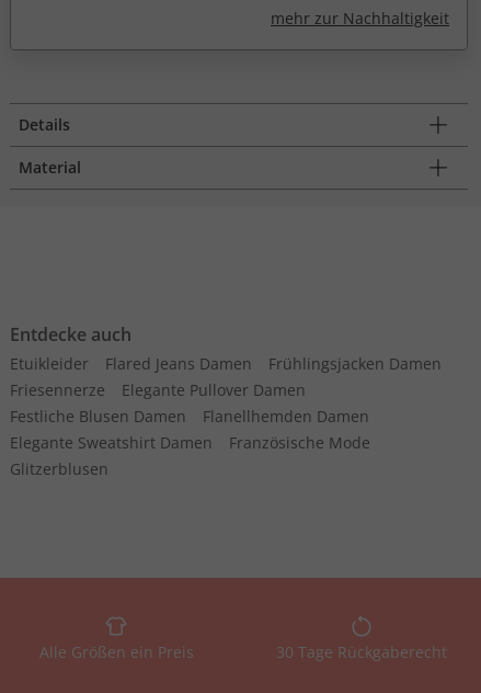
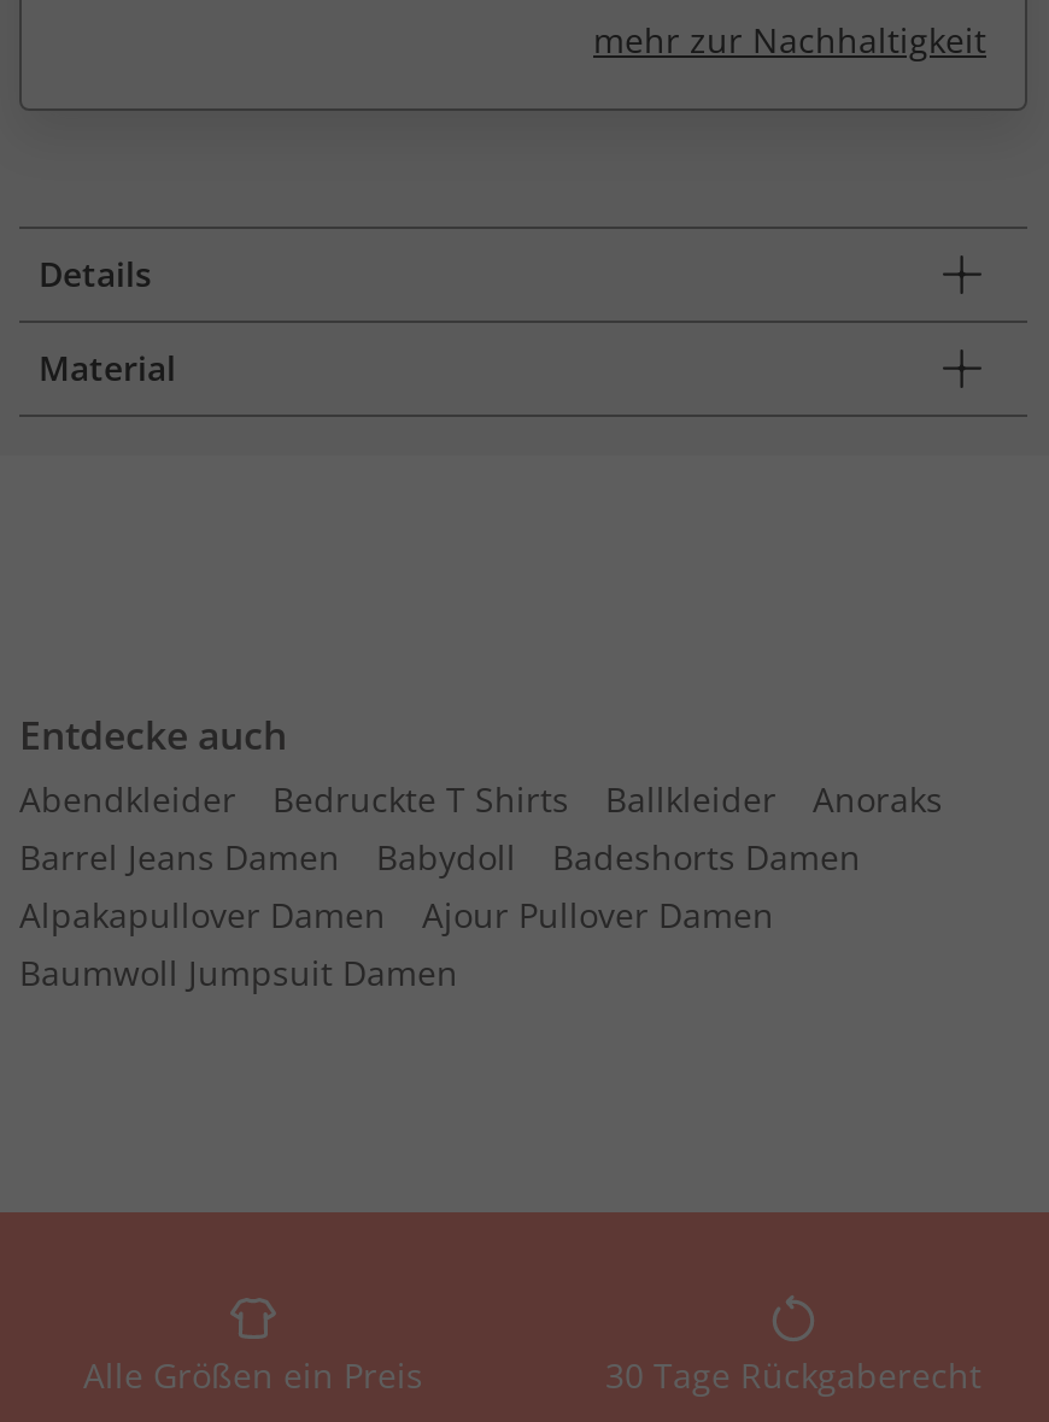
[10,353,442,479] Etuikleider | Flared Jeans Damen | Frühlingsjacken Damen | Friesennerze | Elegante Pullover Damen | Festliche Blusen Damen | Flanellhemden Damen | Elegante Sweatshirt Damen | Französische Mode | Glitzerblusen -> [19,776,943,995] Abendkleider | Bedruckte T Shirts | Ballkleider | Anoraks | Barrel Jeans Damen | Babydoll | Badeshorts Damen | Alpakapullover Damen | Ajour Pullover Damen | Baumwoll Jumpsuit Damen

